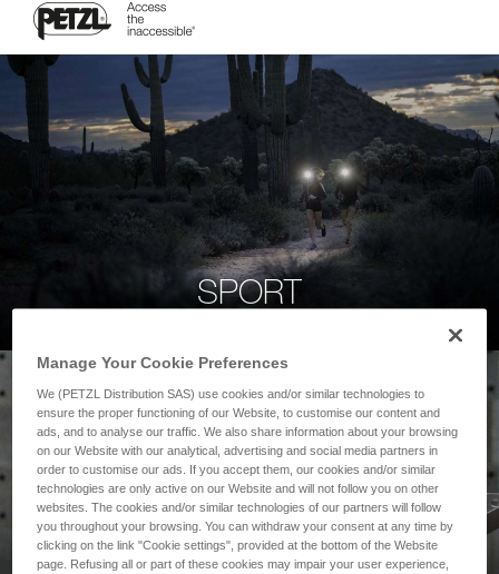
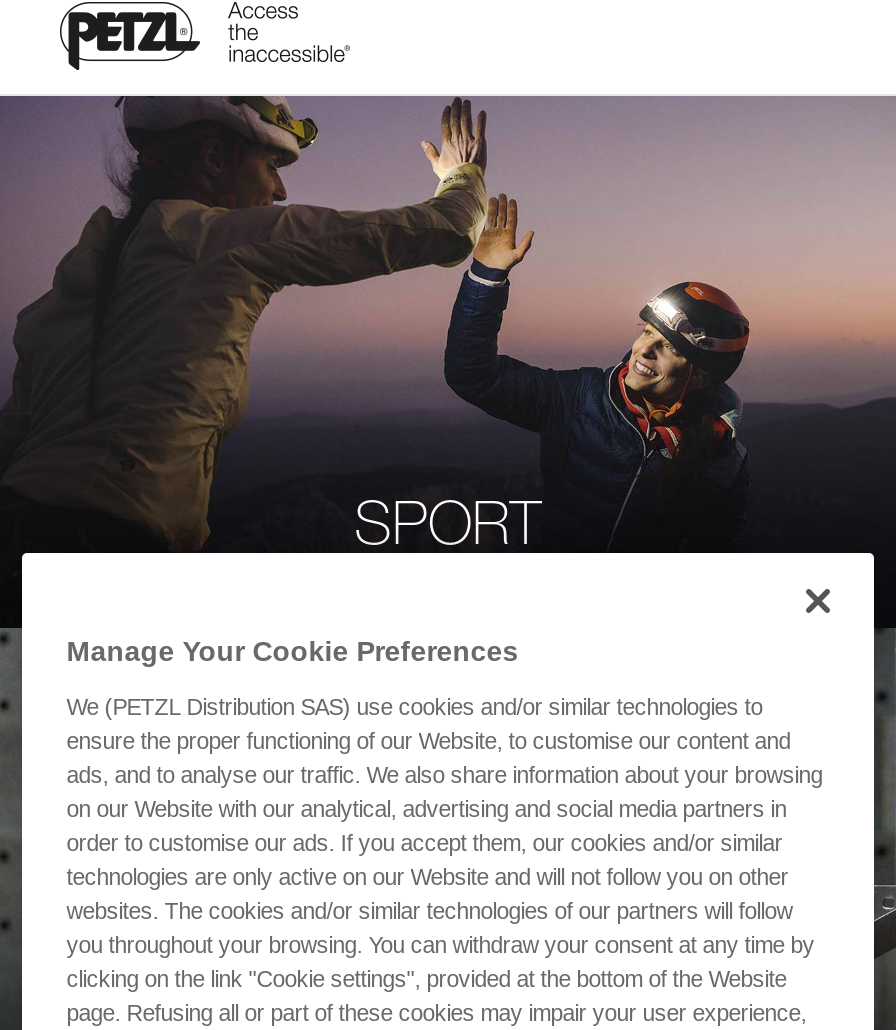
[3,53,496,303] [image] -> [6,94,890,546] [image]

